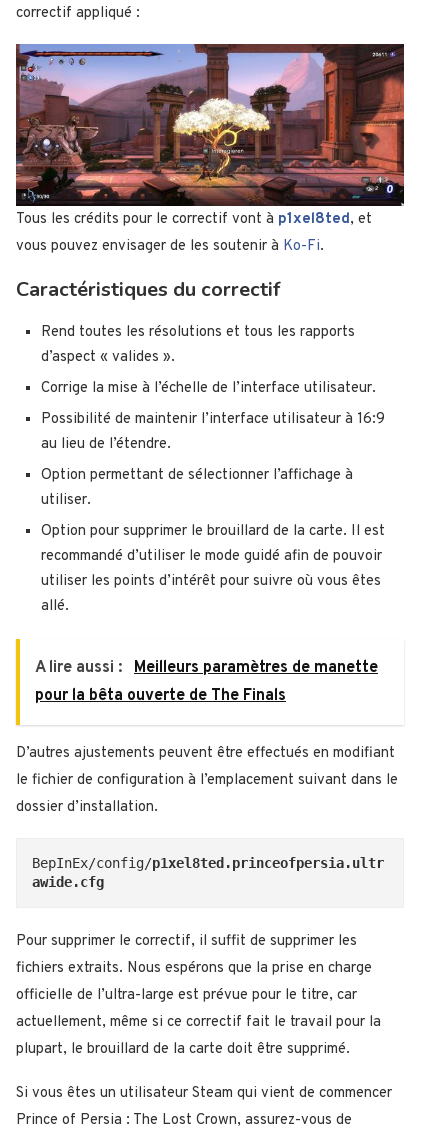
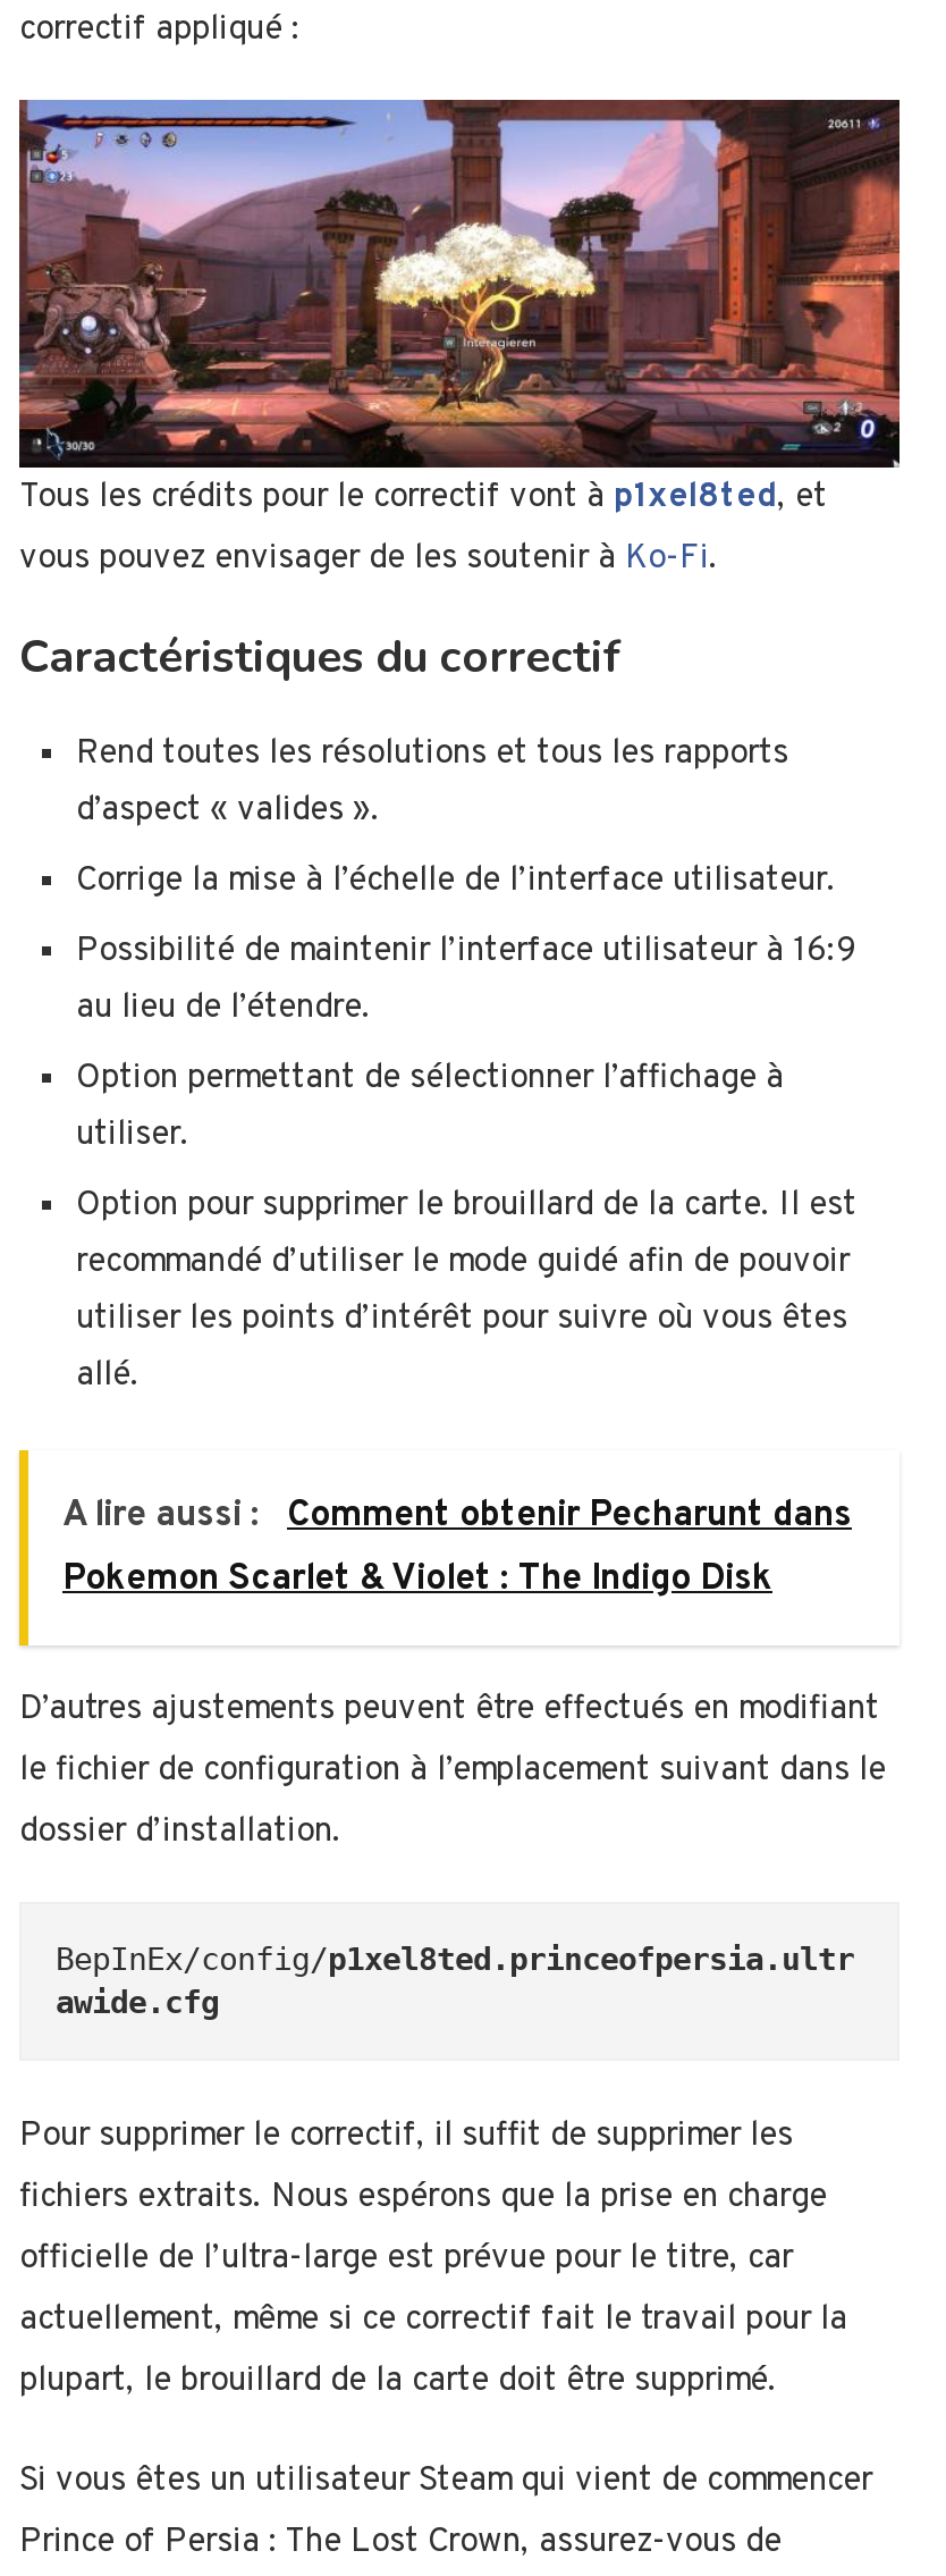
[35,657,378,705] A lire aussi : Meilleurs paramètres de manette | pour la bêta ouverte de The Finals -> [62,1492,852,1601] A lire aussi : Comment obtenir Pecharunt dans | Pokemon Scarlet & Violet : The Indigo Disk

